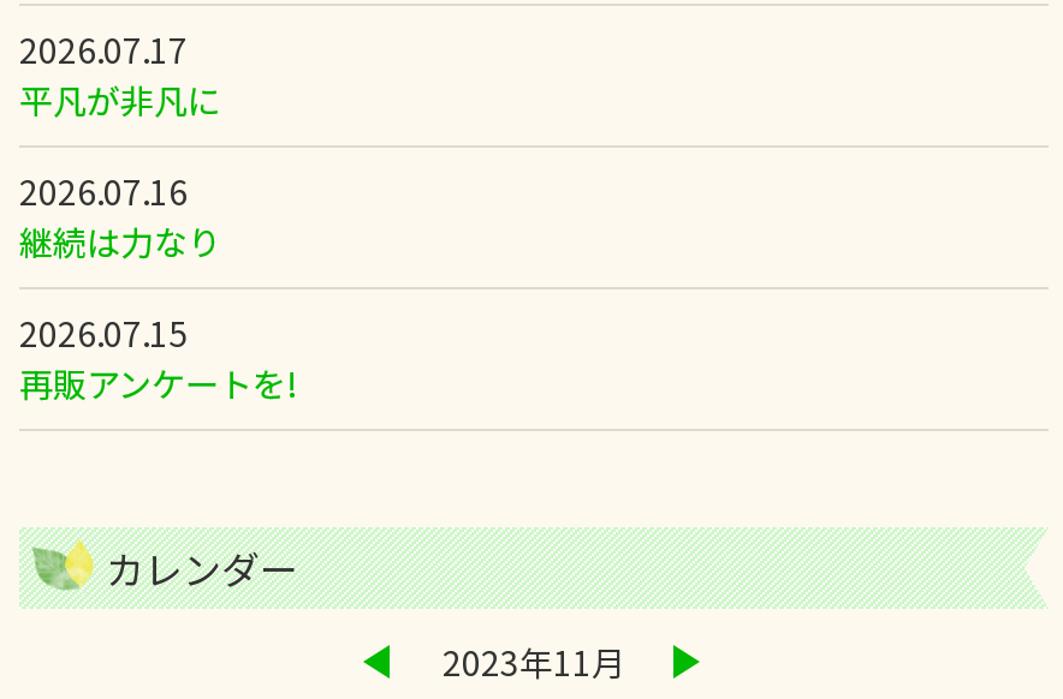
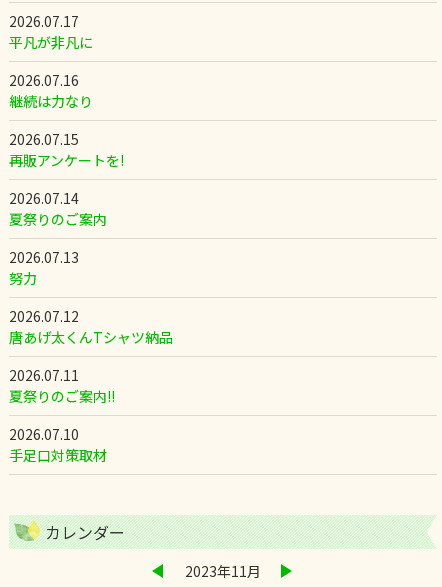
none -> [9,188,173,465] 2026.07.14 | 夏祭りのご案内 | 2026.07.13 | 努力 | 2026.07.12 | 唐あげ太くんTシャツ納品 | 2026.07.11 | 夏祭りのご案内!! | 2026.07.10 | 手足口対策取材

